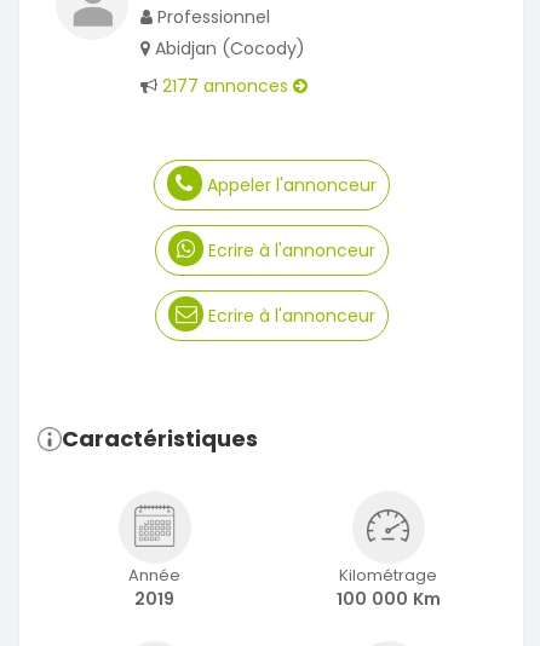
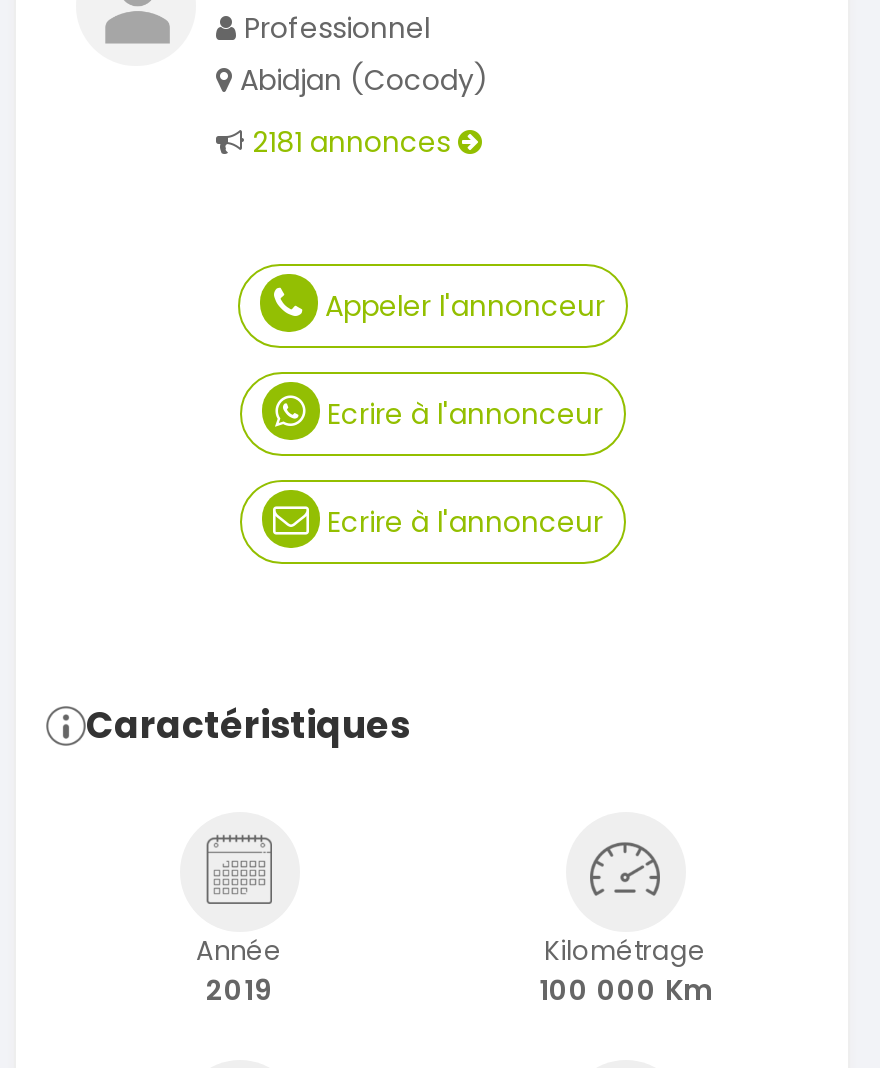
[162,73,293,97] 2177 annonces -> [252,121,458,161] 2181 annonces

